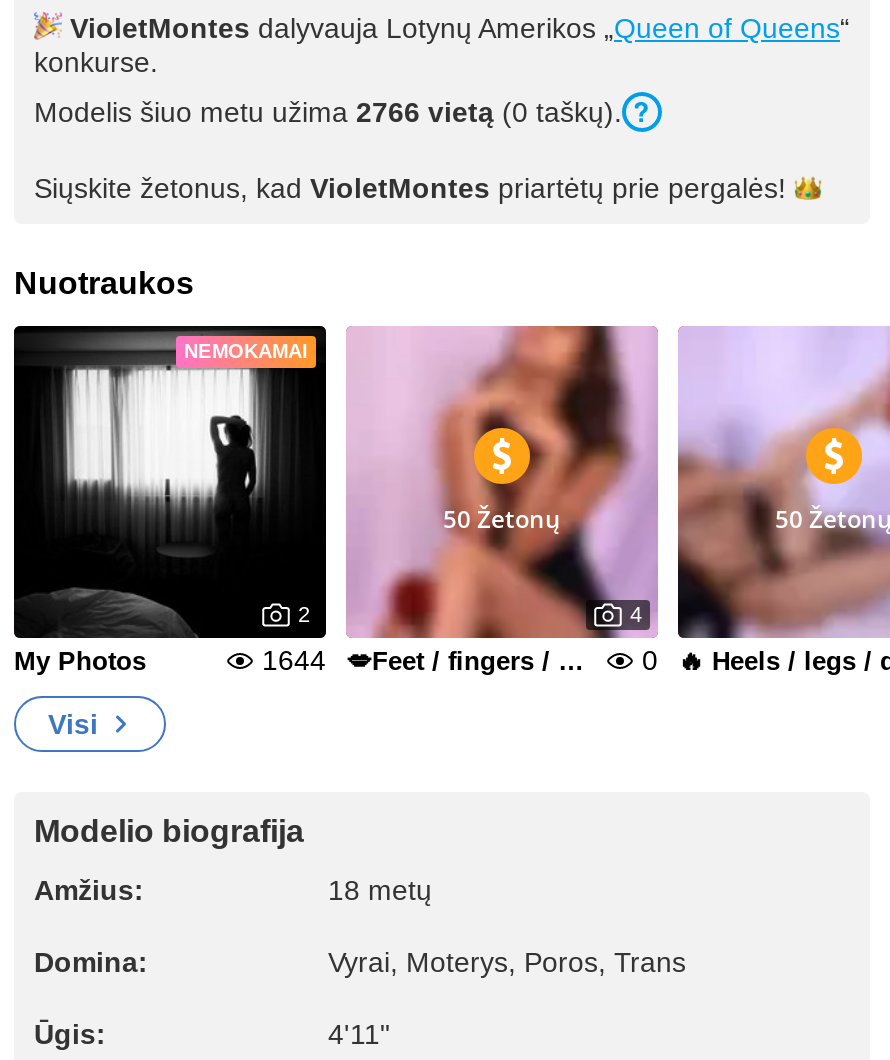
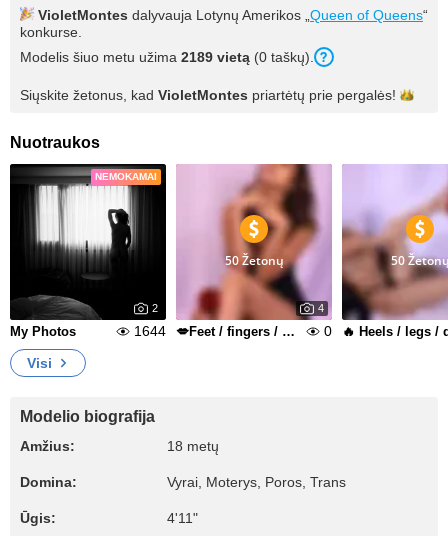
[34,96,622,128] Modelis šiuo metu užima 2766 vietą (0 taškų). -> [20,49,314,65] Modelis šiuo metu užima 2189 vietą (0 taškų).

